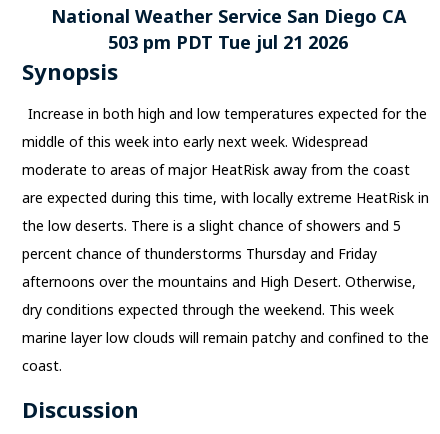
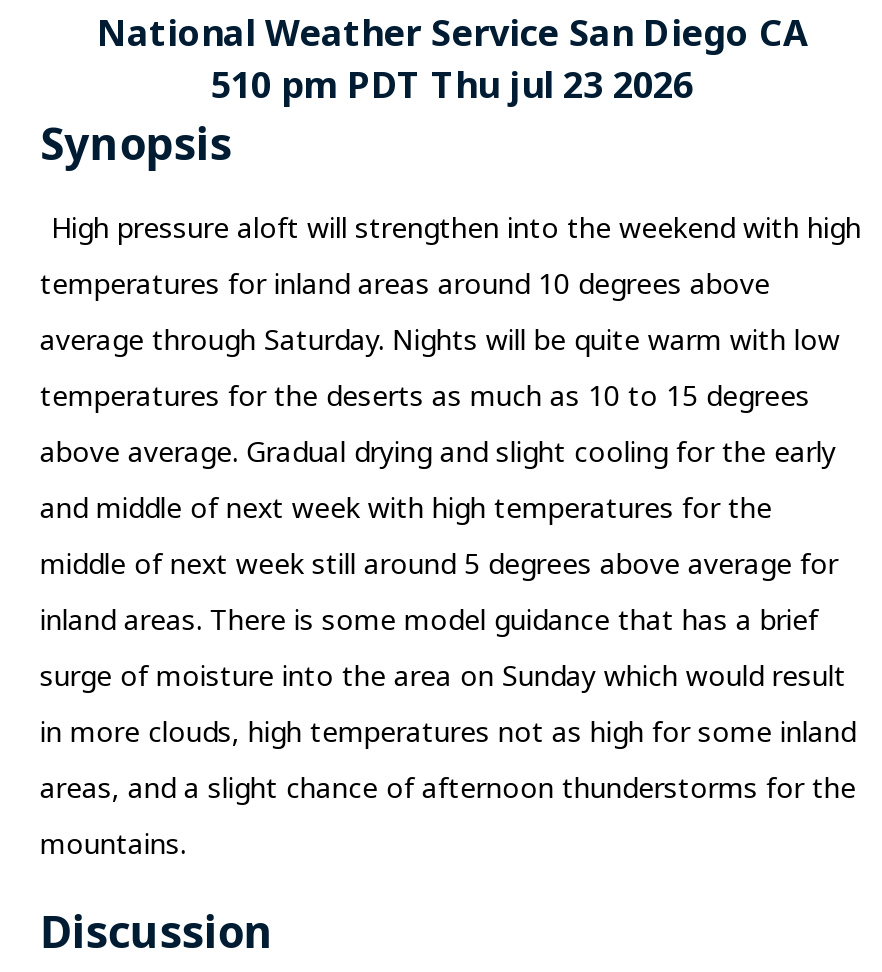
[108,30,348,54] 503 pm PDT Tue jul 21 2026 -> [211,60,693,108] 510 pm PDT Thu jul 23 2026
[22,104,429,375] Increase in both high and low temperatures expected for the | middle of this week into early next week. Widespread | moderate to areas of major HeatRisk away from the coast | are expected during this time, with locally extreme HeatRisk in | the low deserts. There is a slight chance of showers and 5 | percent chance of thunderstorms Thursday and Friday | afternoons over the mountains and High Desert. Otherwise, | dry conditions expected through the weekend. This week | marine layer low clouds will remain patchy and confined to the | coast. -> [40,208,861,862] High pressure aloft will strengthen into the weekend with high | temperatures for inland areas around 10 degrees above | average through Saturday. Nights will be quite warm with low | temperatures for the deserts as much as 10 to 15 degrees | above average. Gradual drying and slight cooling for the early | and middle of next week with high temperatures for the | middle of next week still around 5 degrees above average for | inland areas. There is some model guidance that has a brief | surge of moisture into the area on Sunday which would result | in more clouds, high temperatures not as high for some inland | areas, and a slight chance of afternoon thunderstorms for the | mountains.

